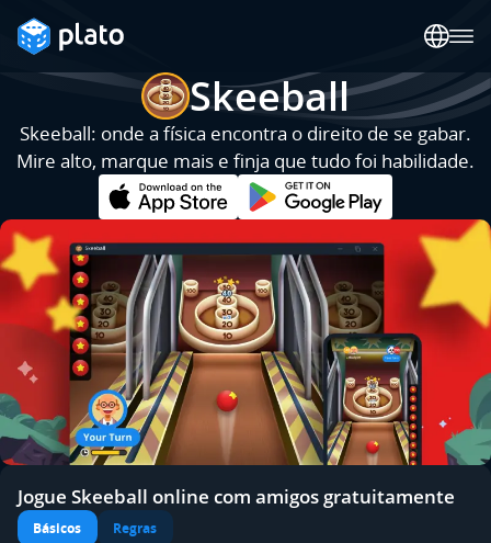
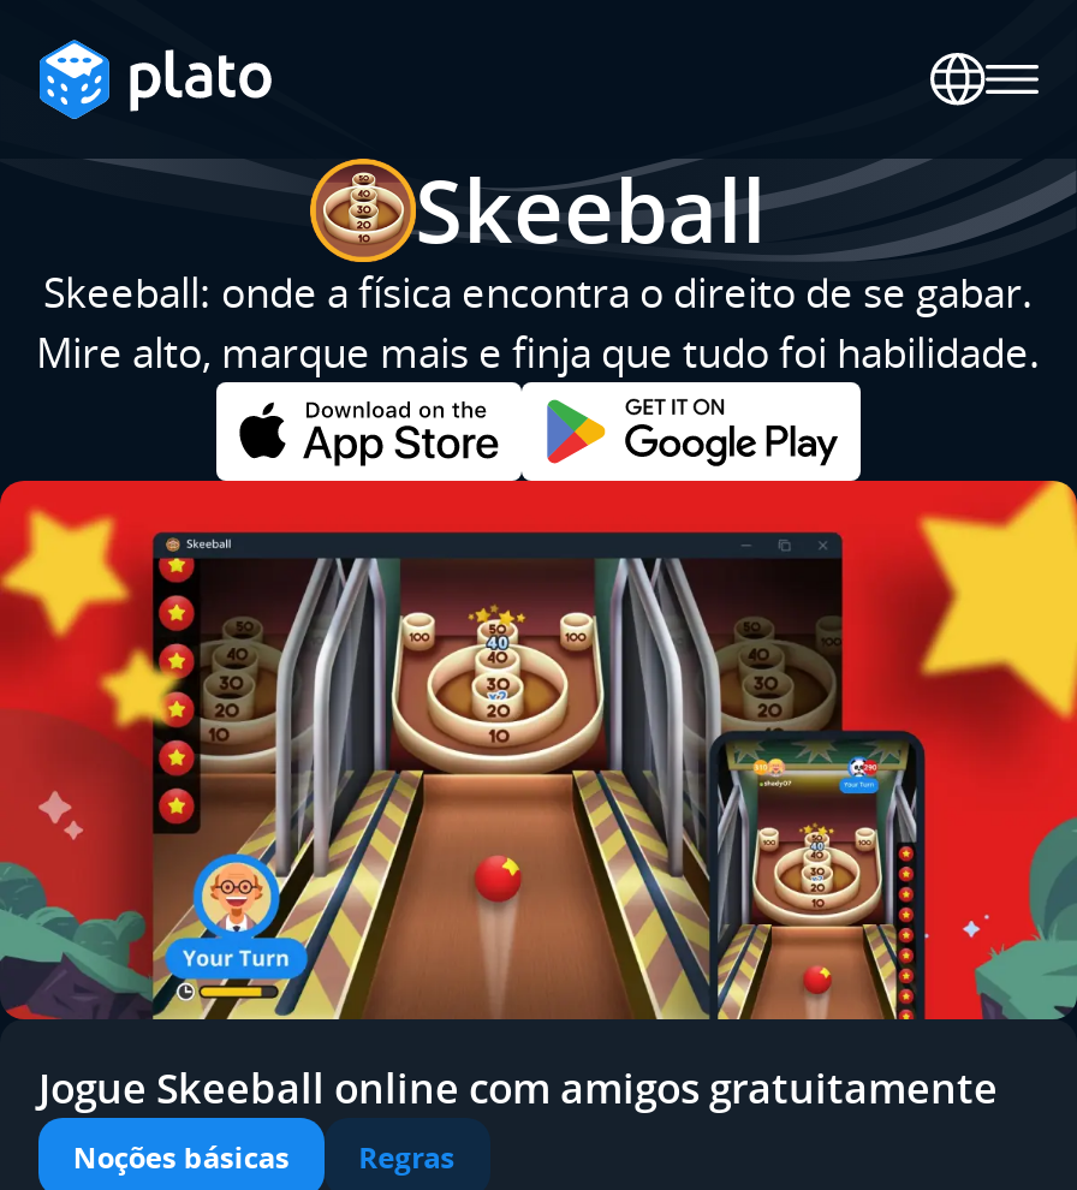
[33,519,82,537] Básicos -> [73,1136,289,1177] Noções básicas

